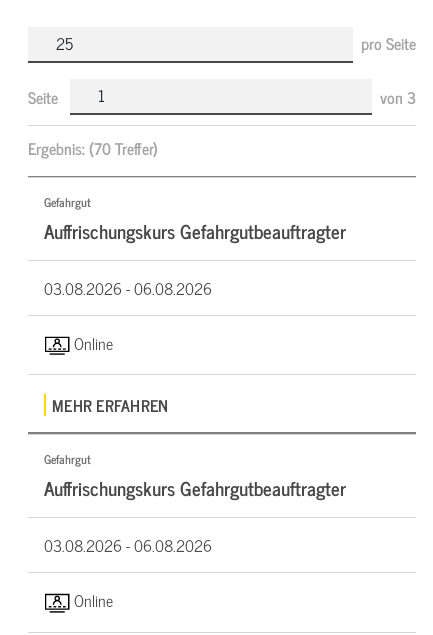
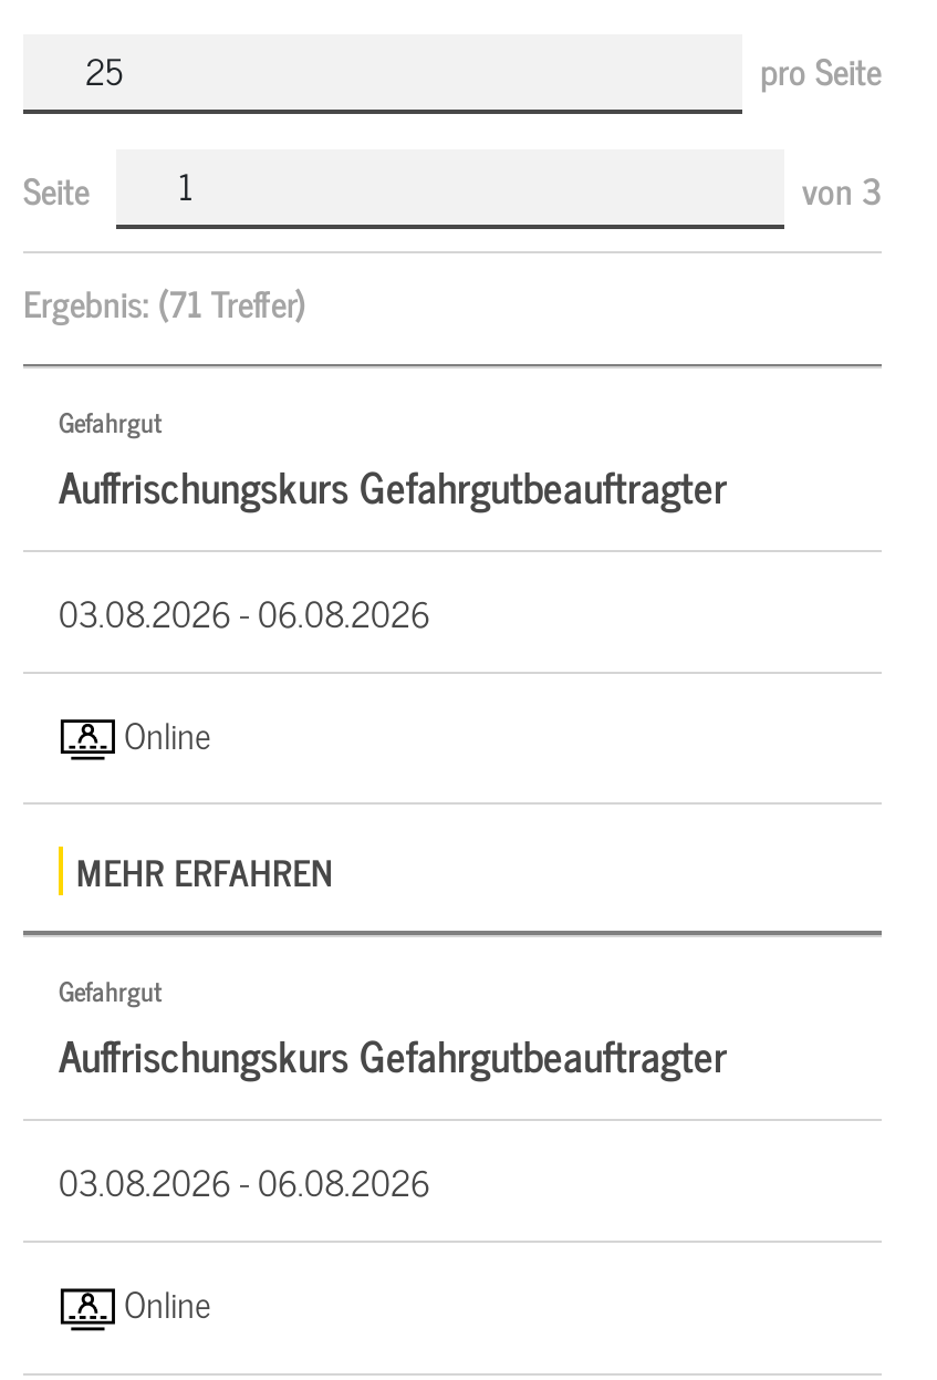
[28,135,158,161] Ergebnis: (70 Treffer) -> [23,272,306,330] Ergebnis: (71 Treffer)

